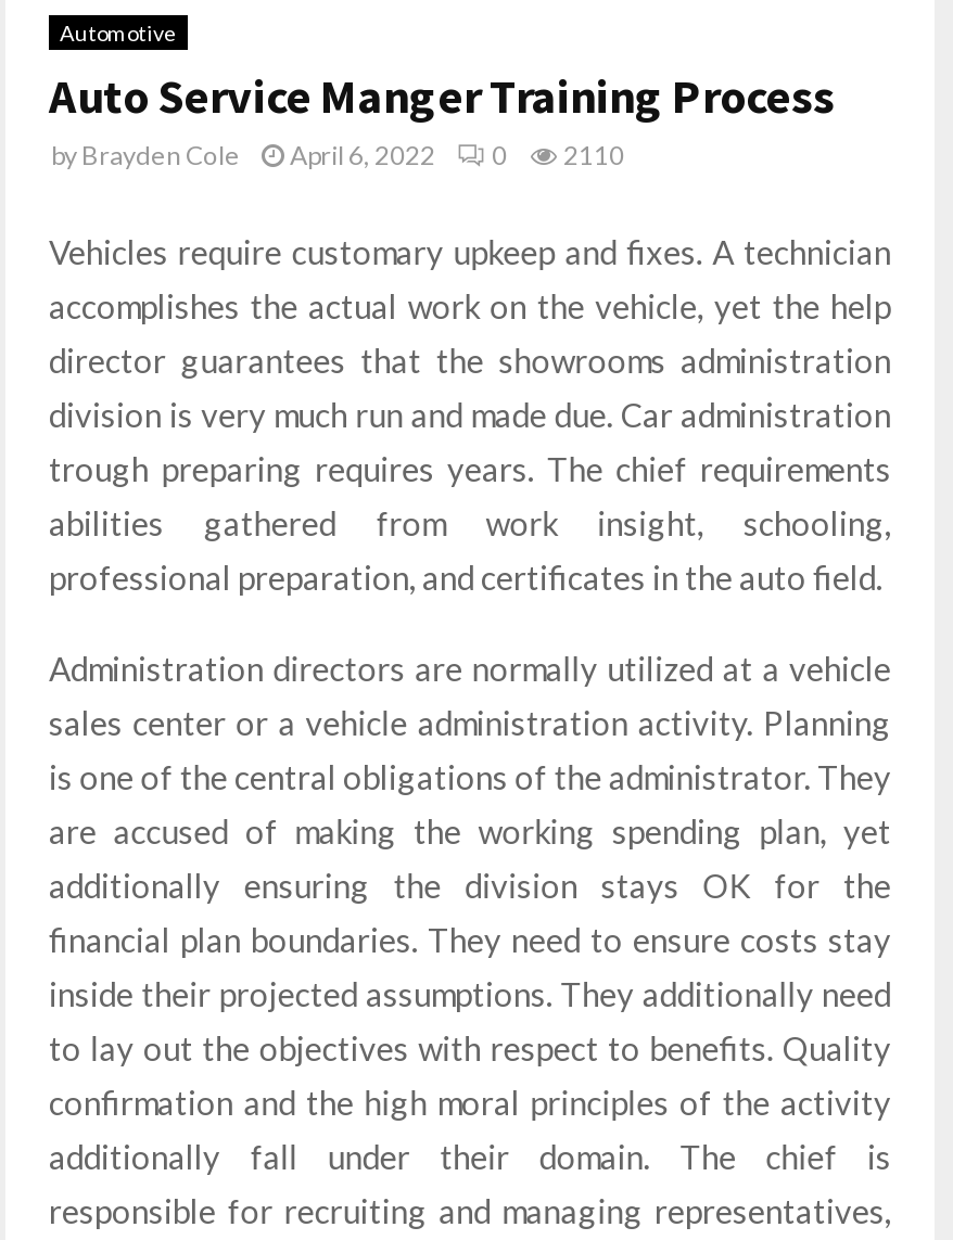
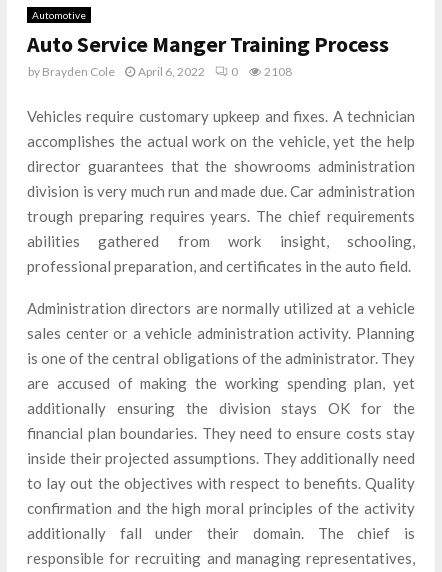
[51,140,624,172] by Brayden Cole April 6, 2022 0 2110 -> [28,64,292,79] by Brayden Cole April 6, 2022 0 2108

